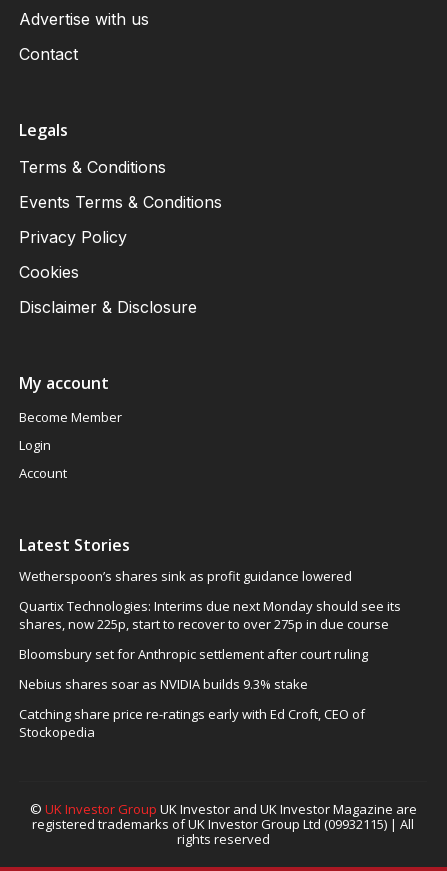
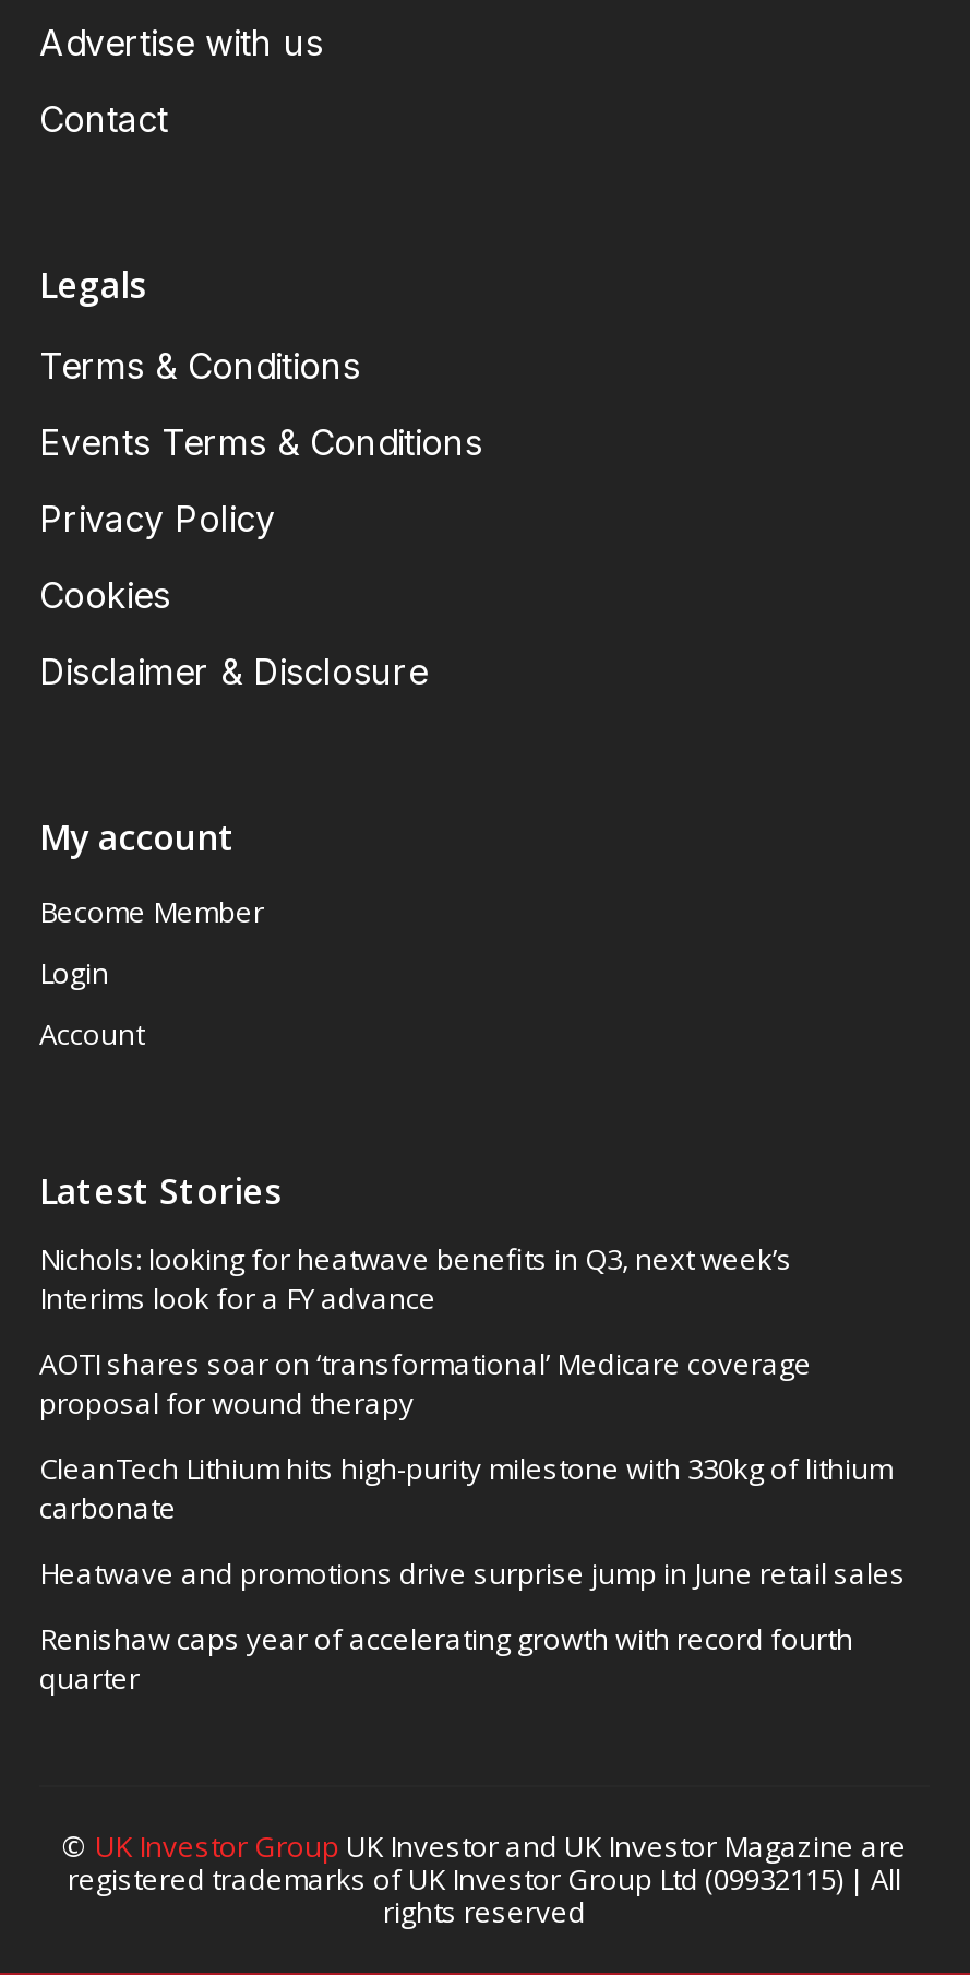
[19,566,352,584] Wetherspoon’s shares sink as profit guidance lowered -> [39,1238,792,1317] Nichols: looking for heatwave benefits in Q3, next week’s | Interims look for a FY advance
[19,596,401,632] Quartix Technologies: Interims due next Monday should see its | shares, now 225p, start to recover to over 275p in due course -> [39,1343,812,1421] AOTI shares soar on ‘transformational’ Medicare coverage | proposal for wound therapy
[19,644,368,662] Bloomsbury set for Anthropic settlement after court ruling -> [39,1448,893,1526] CleanTech Lithium hits high-purity milestone with 330kg of lithium | carbonate
[19,674,308,692] Nebius shares soar as NVIDIA builds 9.3% stake -> [39,1552,906,1592] Heatwave and promotions drive surprise jump in June retail sales
[19,704,365,740] Catching share price re-ratings early with Ed Croft, CEO of | Stockopedia -> [39,1618,853,1697] Renishaw caps year of accelerating growth with record fourth | quarter

